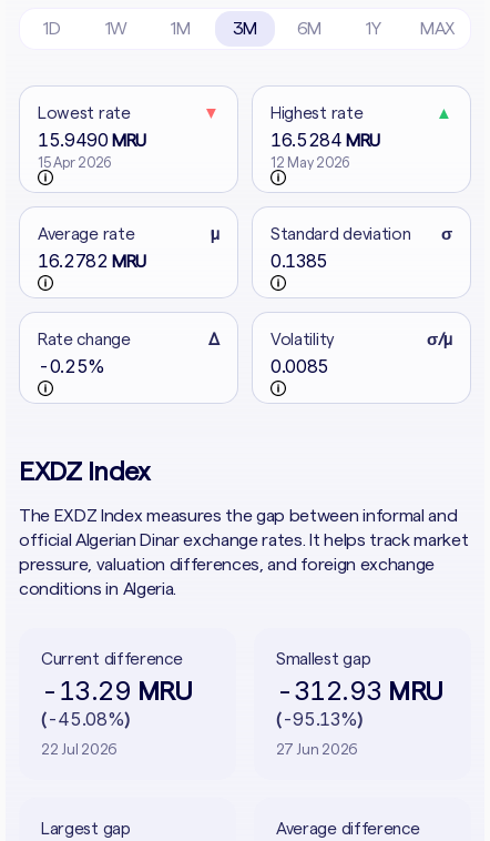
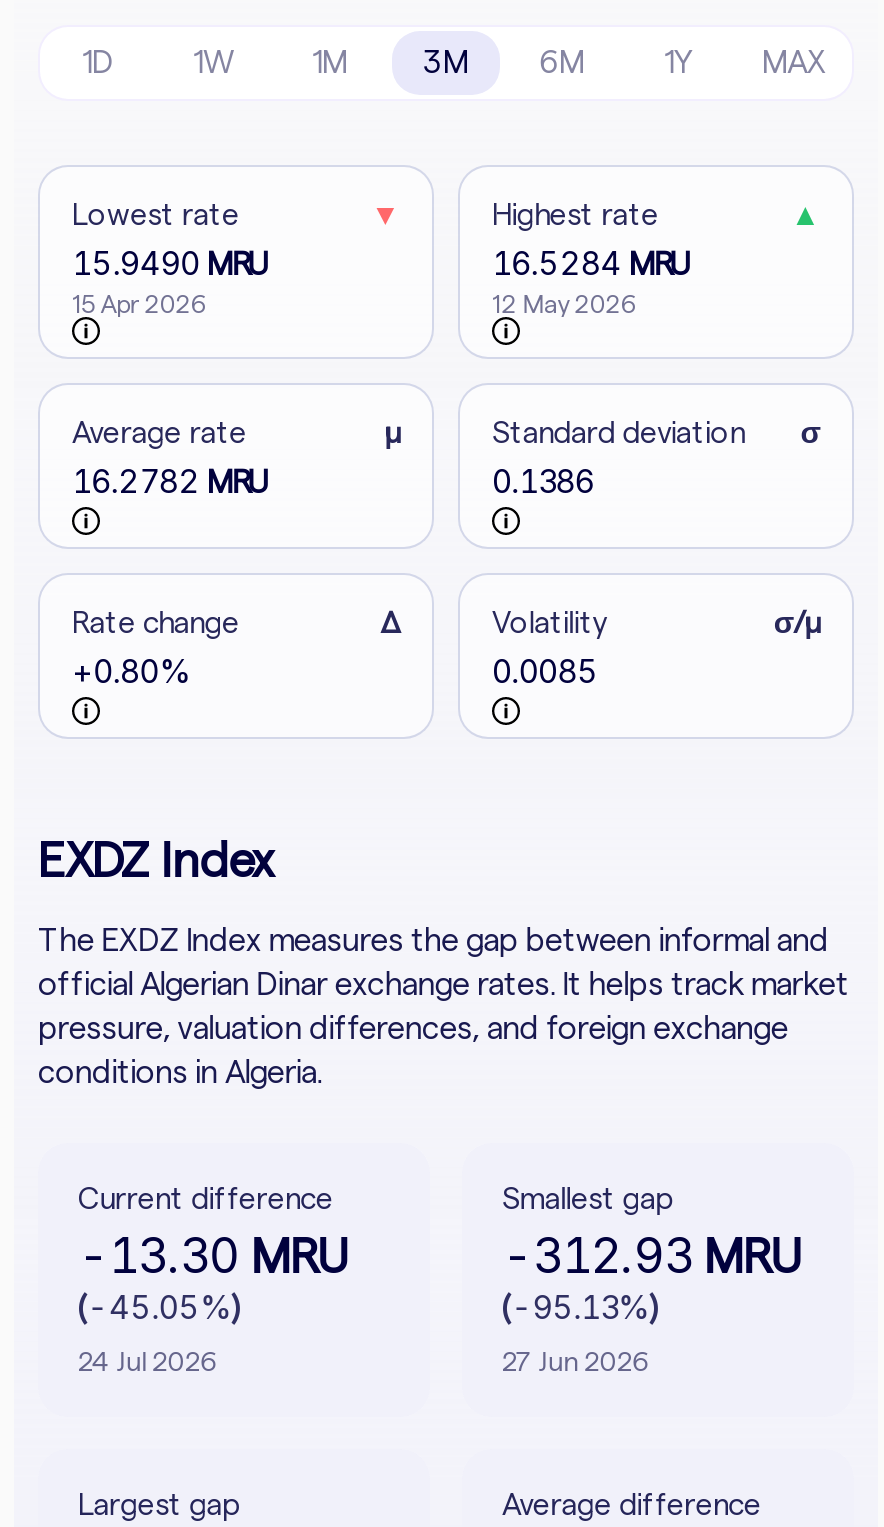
[270,249,328,271] 0.1385 -> [492,460,594,500] 0.1386
[38,355,105,377] -0.25% -> [72,650,190,690] +0.80%
[41,674,192,706] -13.29 MRU -> [78,1226,350,1284] -13.30 MRU
[41,707,130,730] (-45.08%) -> [78,1286,240,1326] (-45.05%)
[41,741,118,757] 22 Jul 2026 -> [78,1346,218,1376] 24 Jul 2026

